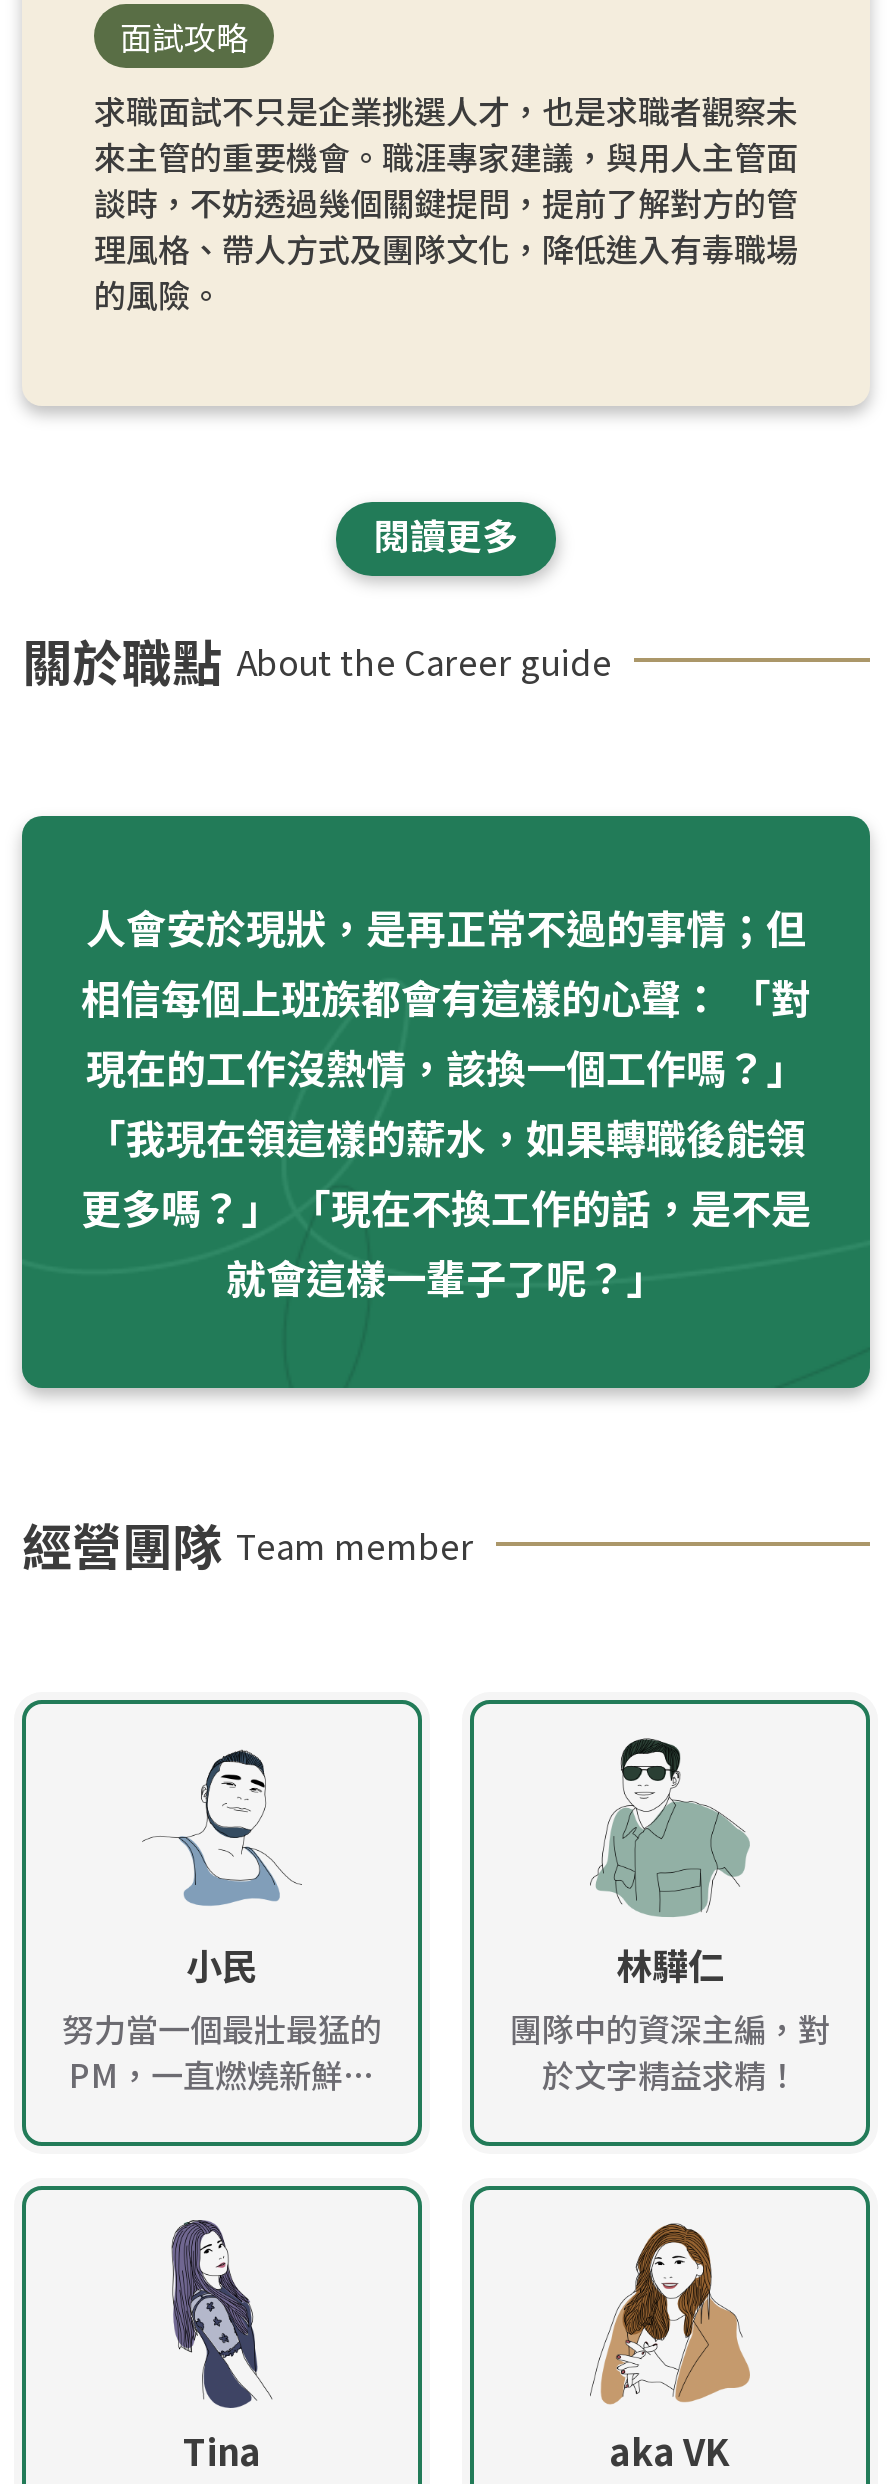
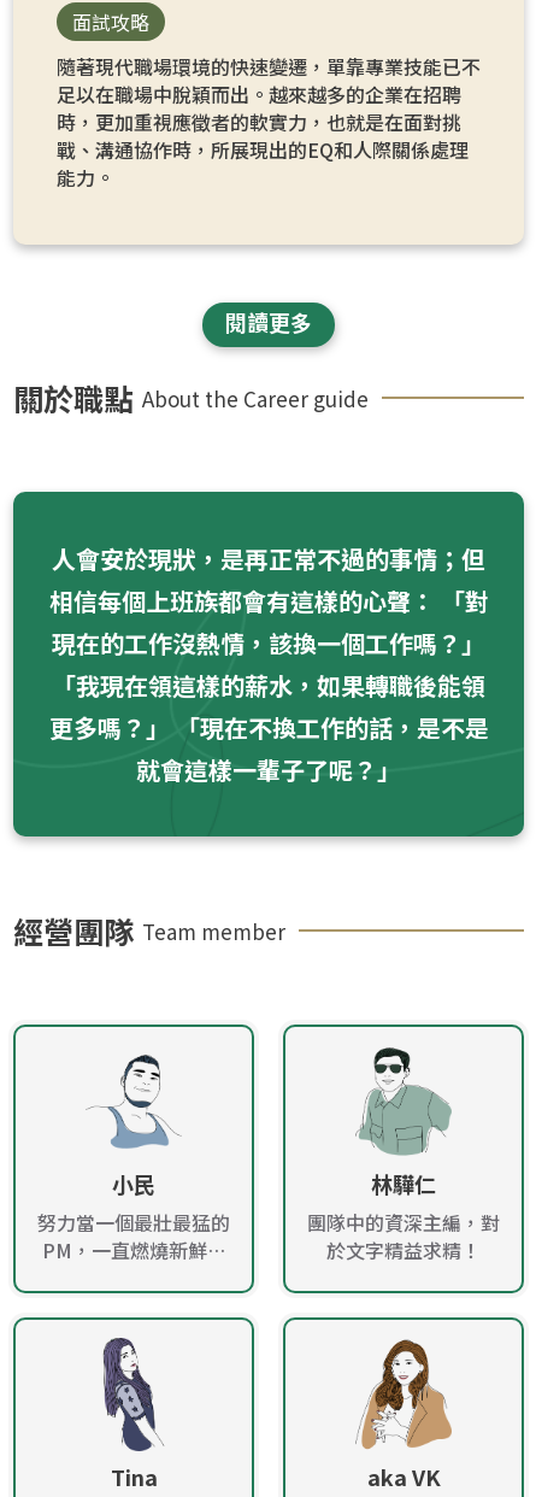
[94,86,798,318] 求職面試不只是企業挑選人才，也是求職者觀察未 | 來主管的重要機會。職涯專家建議，與用人主管面 | 談時，不妨透過幾個關鍵提問，提前了解對方的管 | 理風格、帶人方式及團隊文化，降低進入有毒職場 | 的風險。 -> [57,52,481,192] 隨著現代職場環境的快速變遷，單靠專業技能已不 | 足以在職場中脫穎而出。越來越多的企業在招聘 | 時，更加重視應徵者的軟實力，也就是在面對挑 | 戰、溝通協作時，所展現出的EQ和人際關係處理 | 能力。

